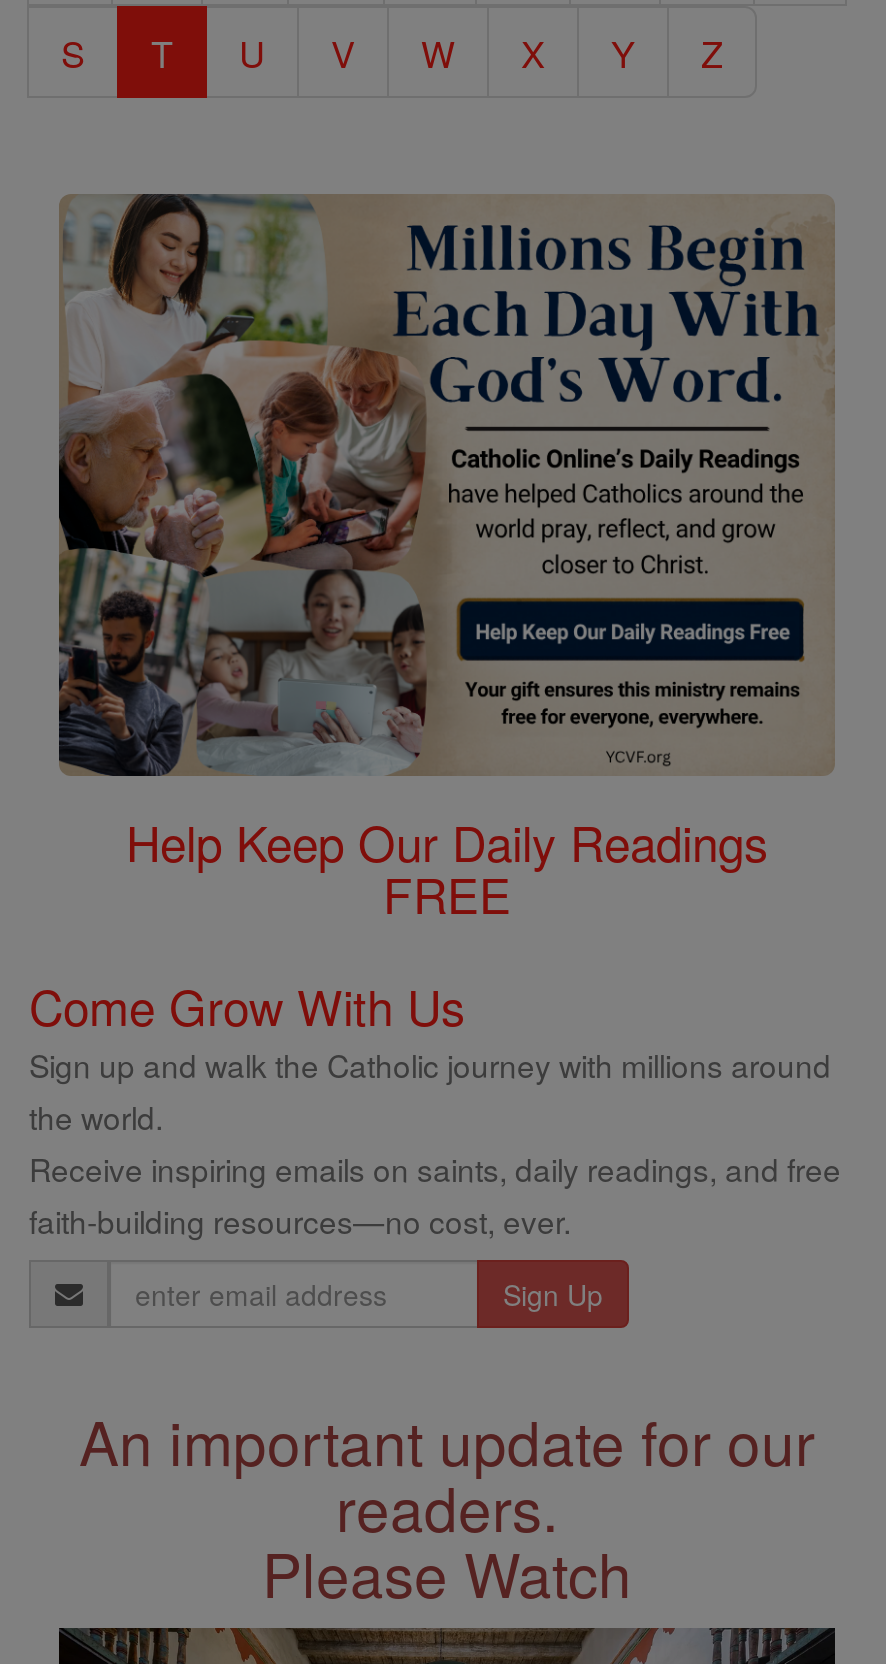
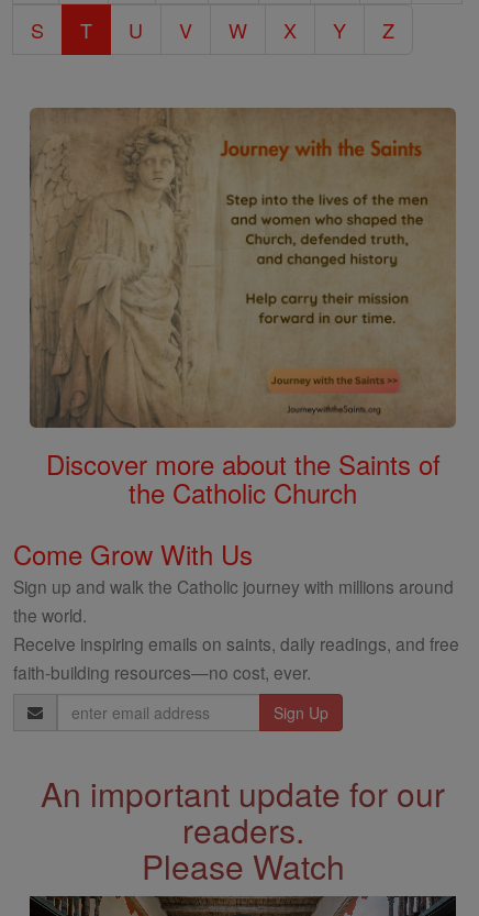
[57,192,833,928] [image] | Help Keep Our Daily Readings | FREE -> [29,107,456,511] [image] | Discover more about the Saints of | the Catholic Church

